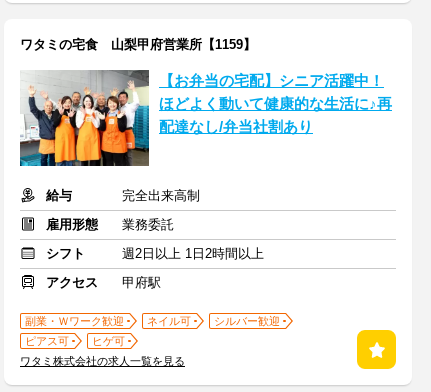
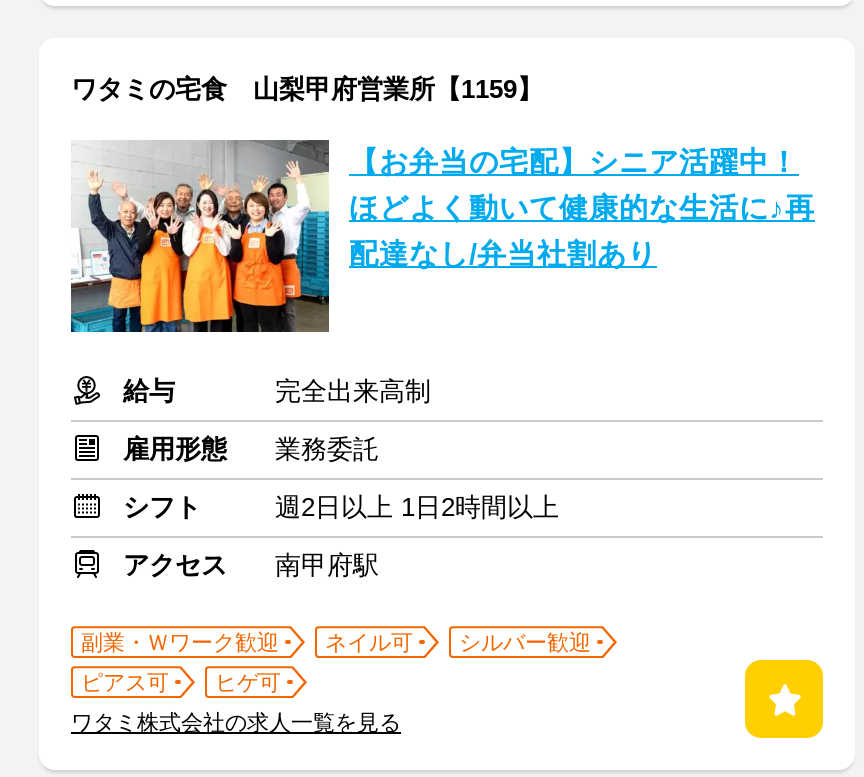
[122,275,161,290] 甲府駅 -> [275,550,379,580] 南甲府駅

